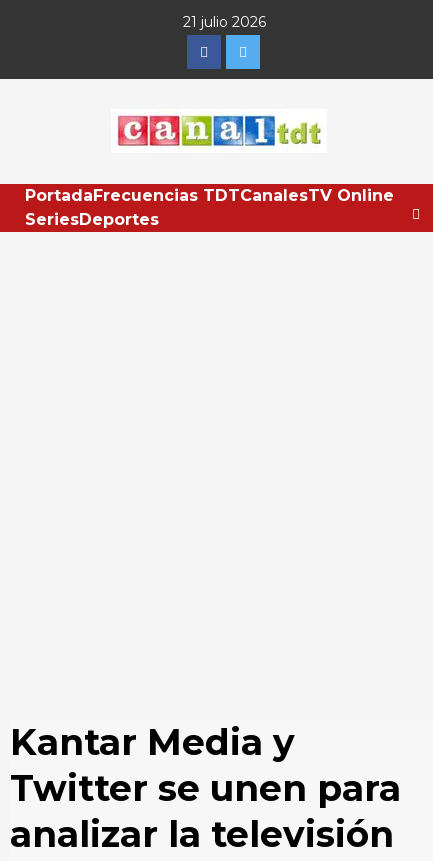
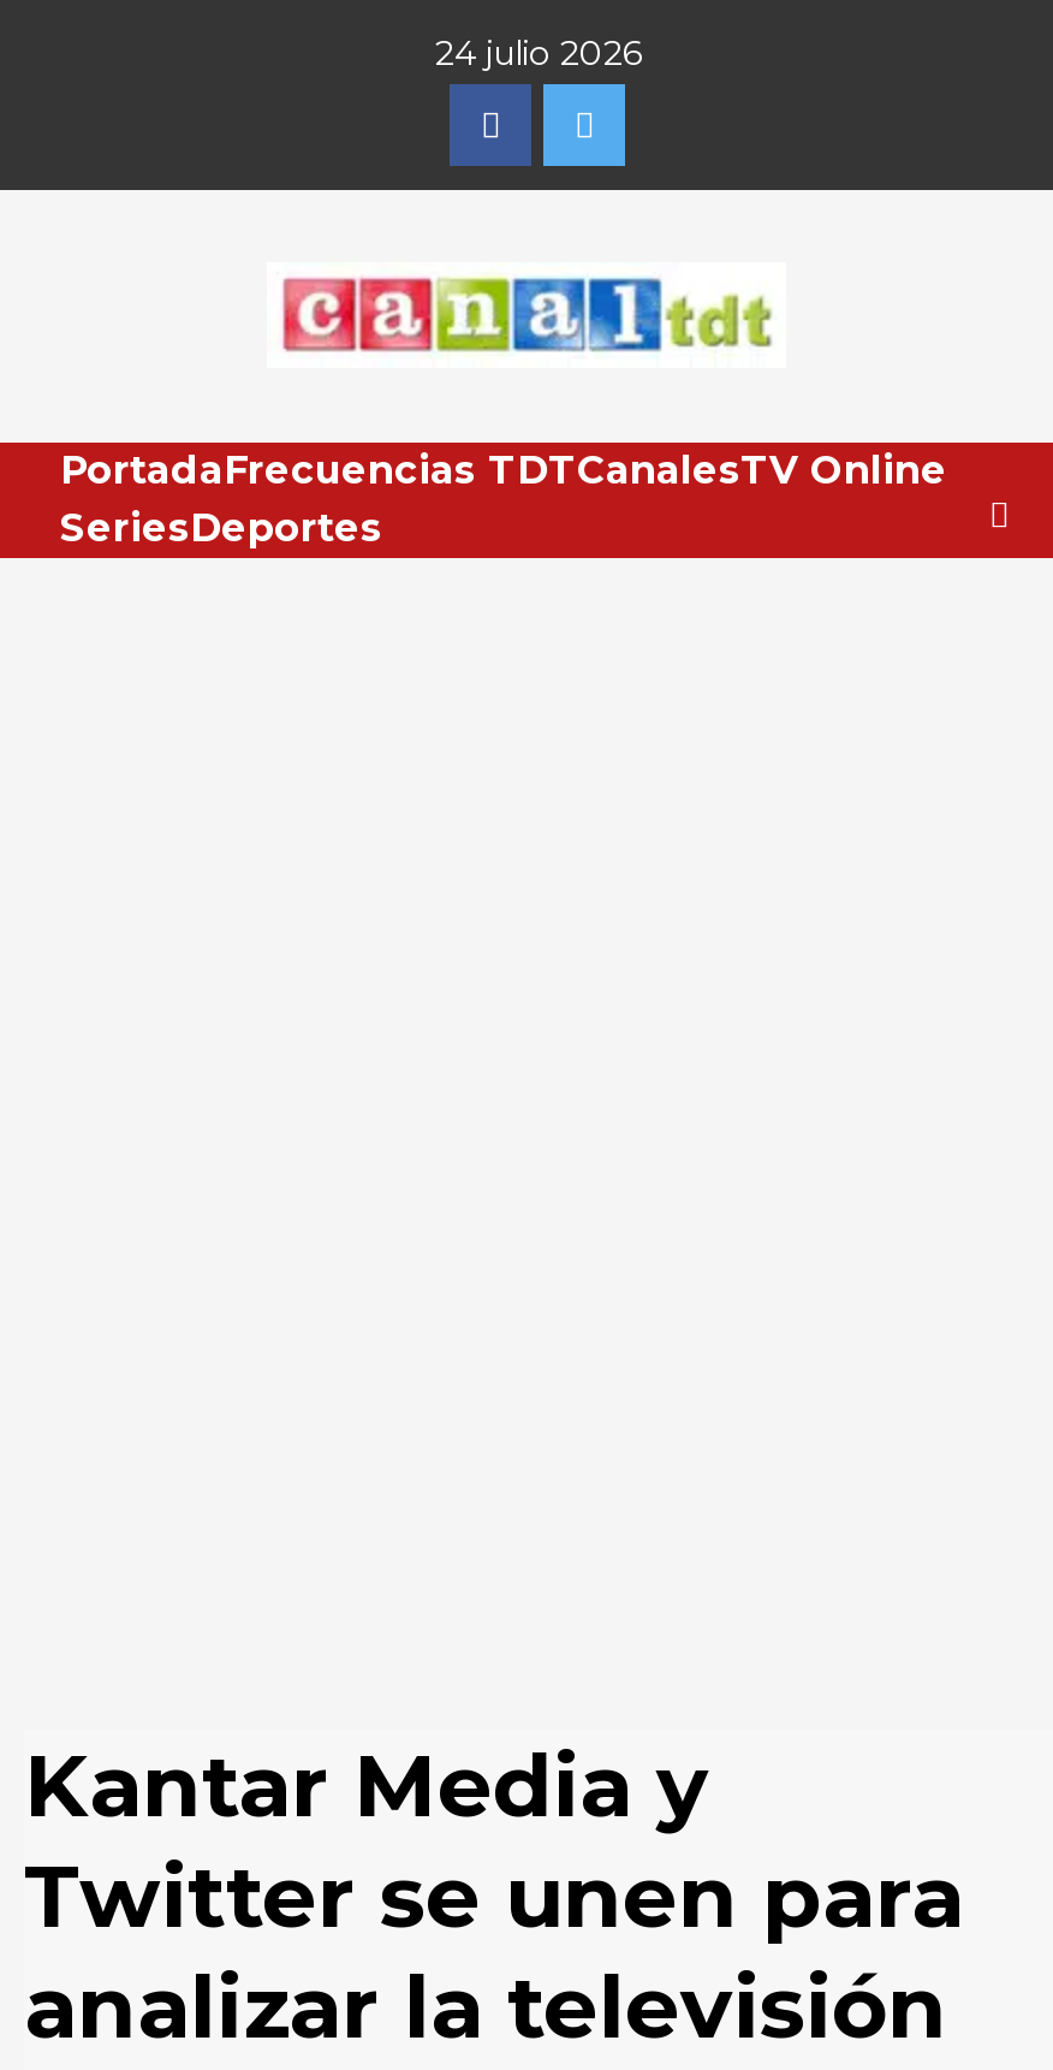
[182,13,265,31] 21 julio 2026 -> [435,31,642,75] 24 julio 2026

